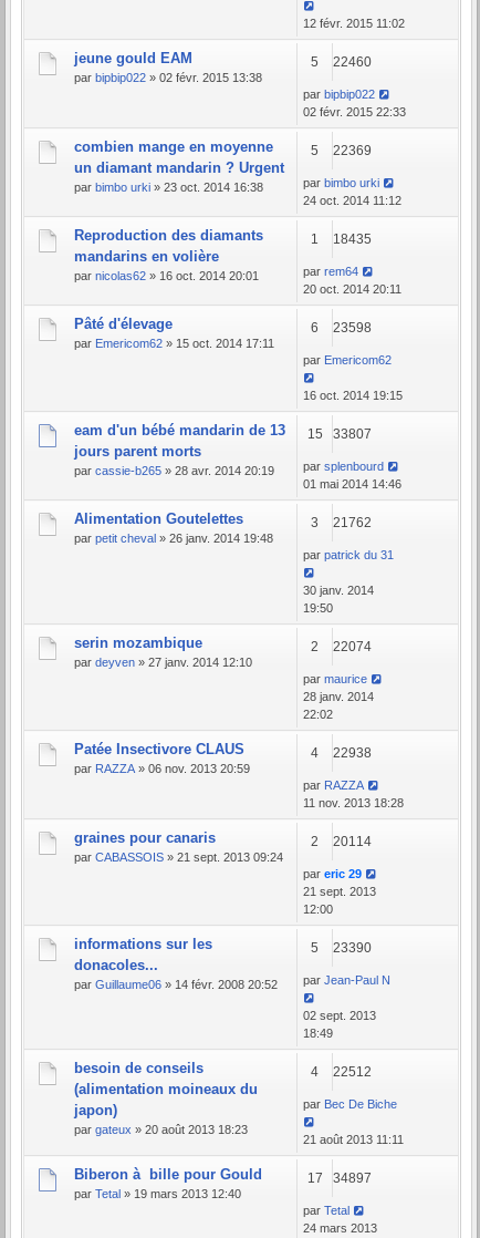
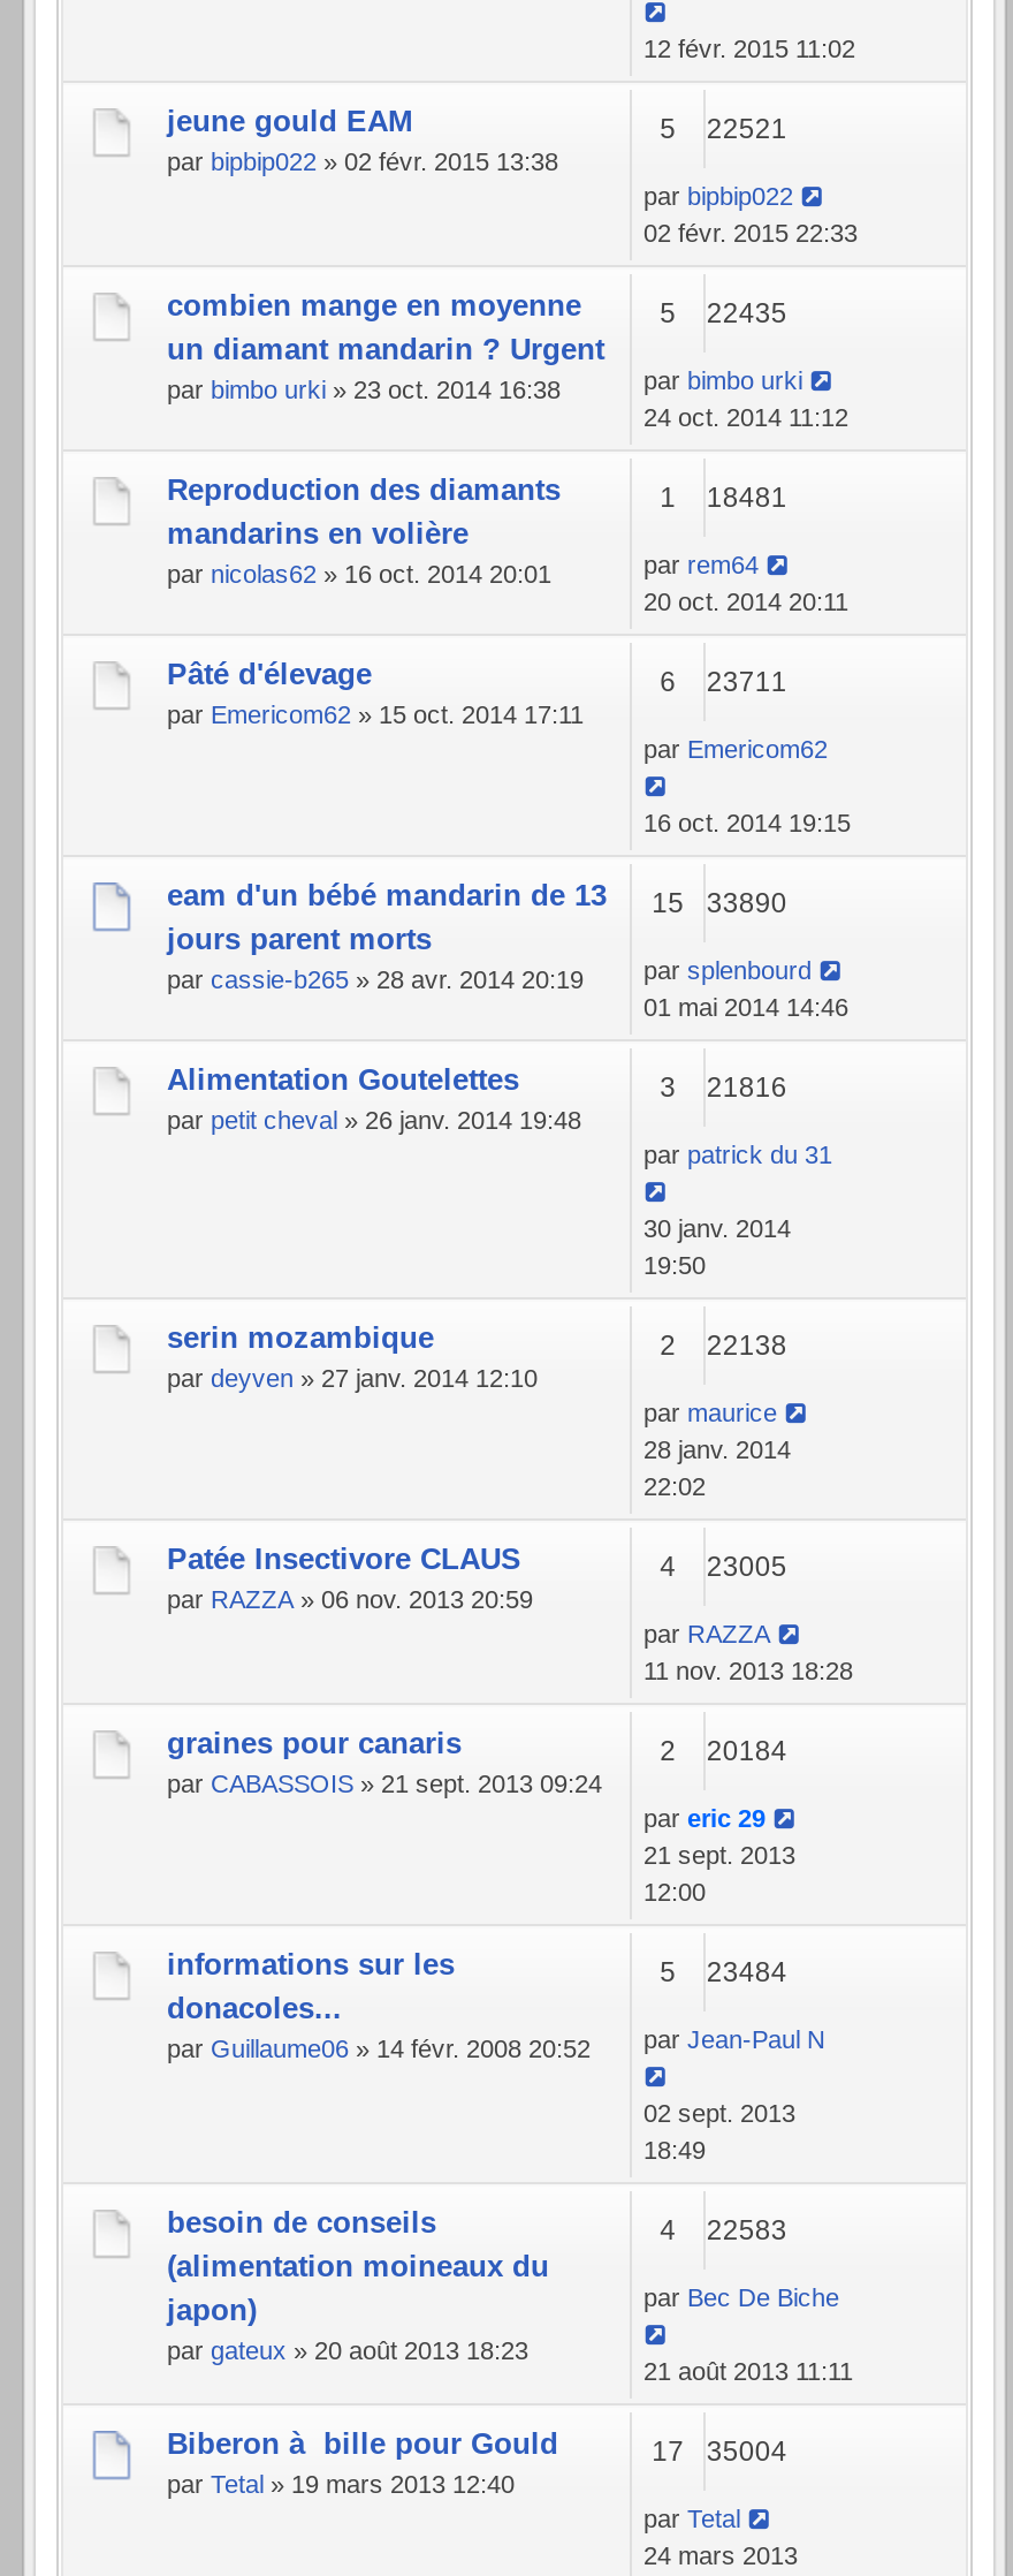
[311,54,372,70] 5 22460 -> [660,113,787,146] 5 22521
[311,143,372,159] 5 22369 -> [660,298,787,330] 5 22435
[311,232,372,247] 1 18435 -> [660,482,787,514] 1 18481
[311,320,372,336] 6 23598 -> [660,666,787,699] 6 23711
[74,422,372,442] eam d'un bébé mandarin de 13 15 33807 -> [167,878,787,920] eam d'un bébé mandarin de 13 15 33890
[311,515,372,531] 3 21762 -> [660,1072,787,1104] 3 21816
[311,639,372,655] 2 22074 -> [660,1330,787,1362] 2 22138
[311,745,372,761] 4 22938 -> [660,1551,787,1583] 4 23005
[311,834,372,850] 2 20114 -> [660,1735,787,1768] 2 20184
[311,940,372,956] 5 23390 -> [660,1957,787,1989] 5 23484
[311,1064,372,1080] 4 22512 -> [660,2215,787,2247] 4 22583
[307,1171,372,1186] 17 34897 -> [652,2436,787,2468] 17 35004

